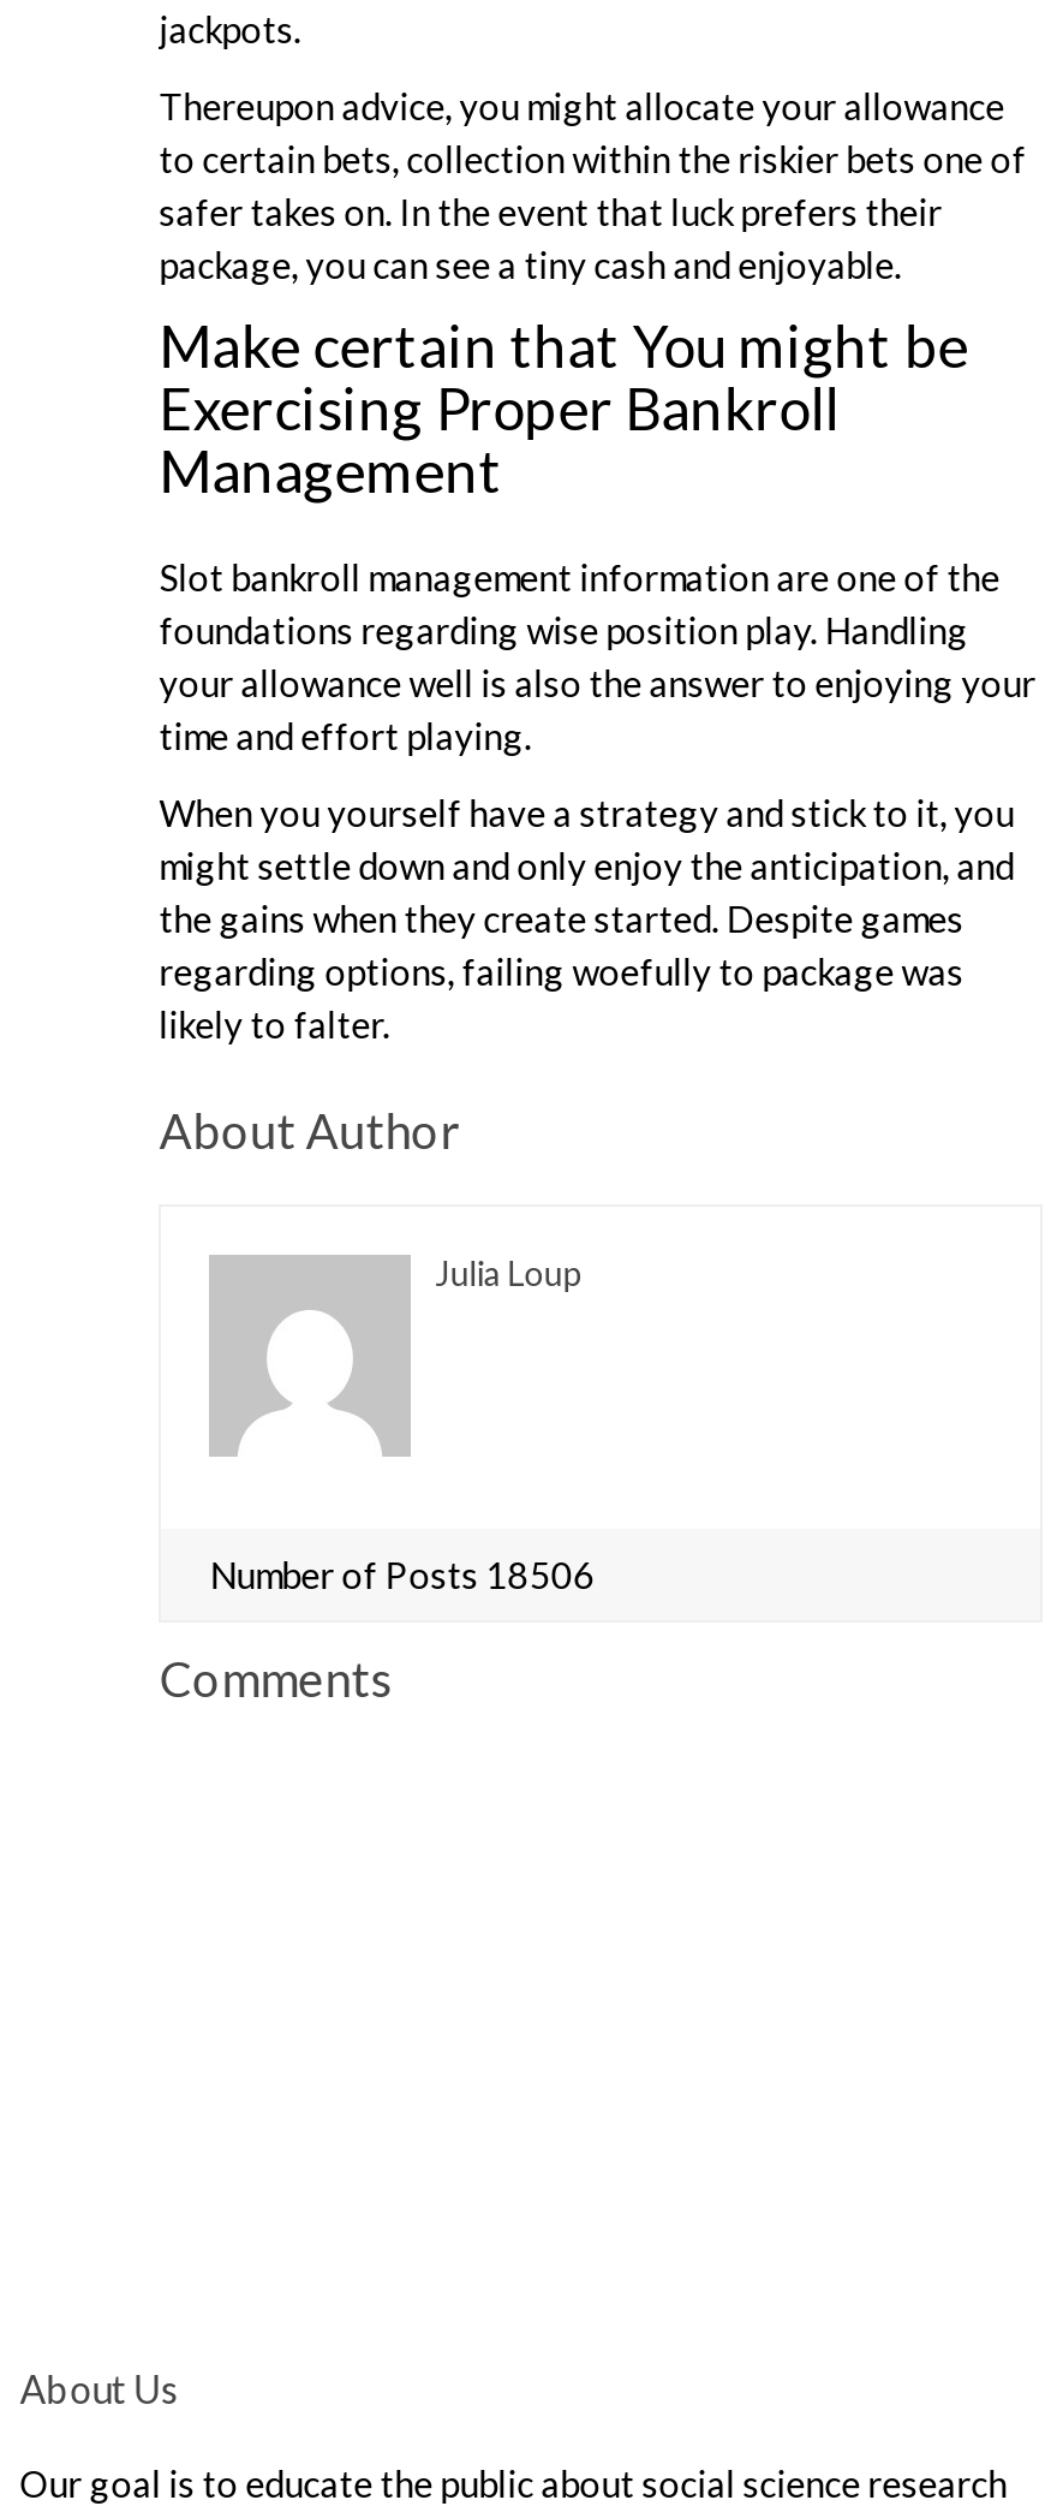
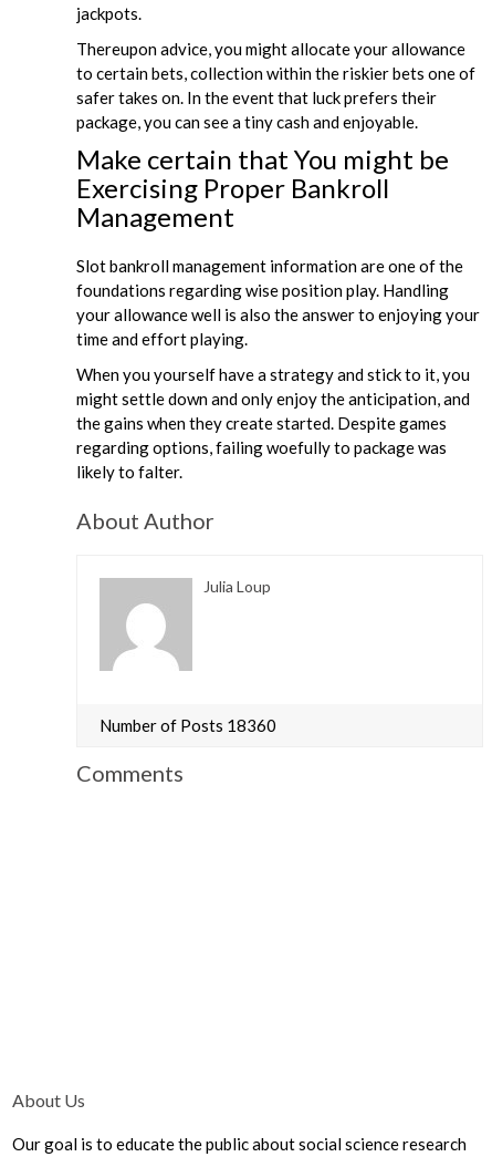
[209,1553,594,1596] Number of Posts 18506 -> [100,715,277,735] Number of Posts 18360

